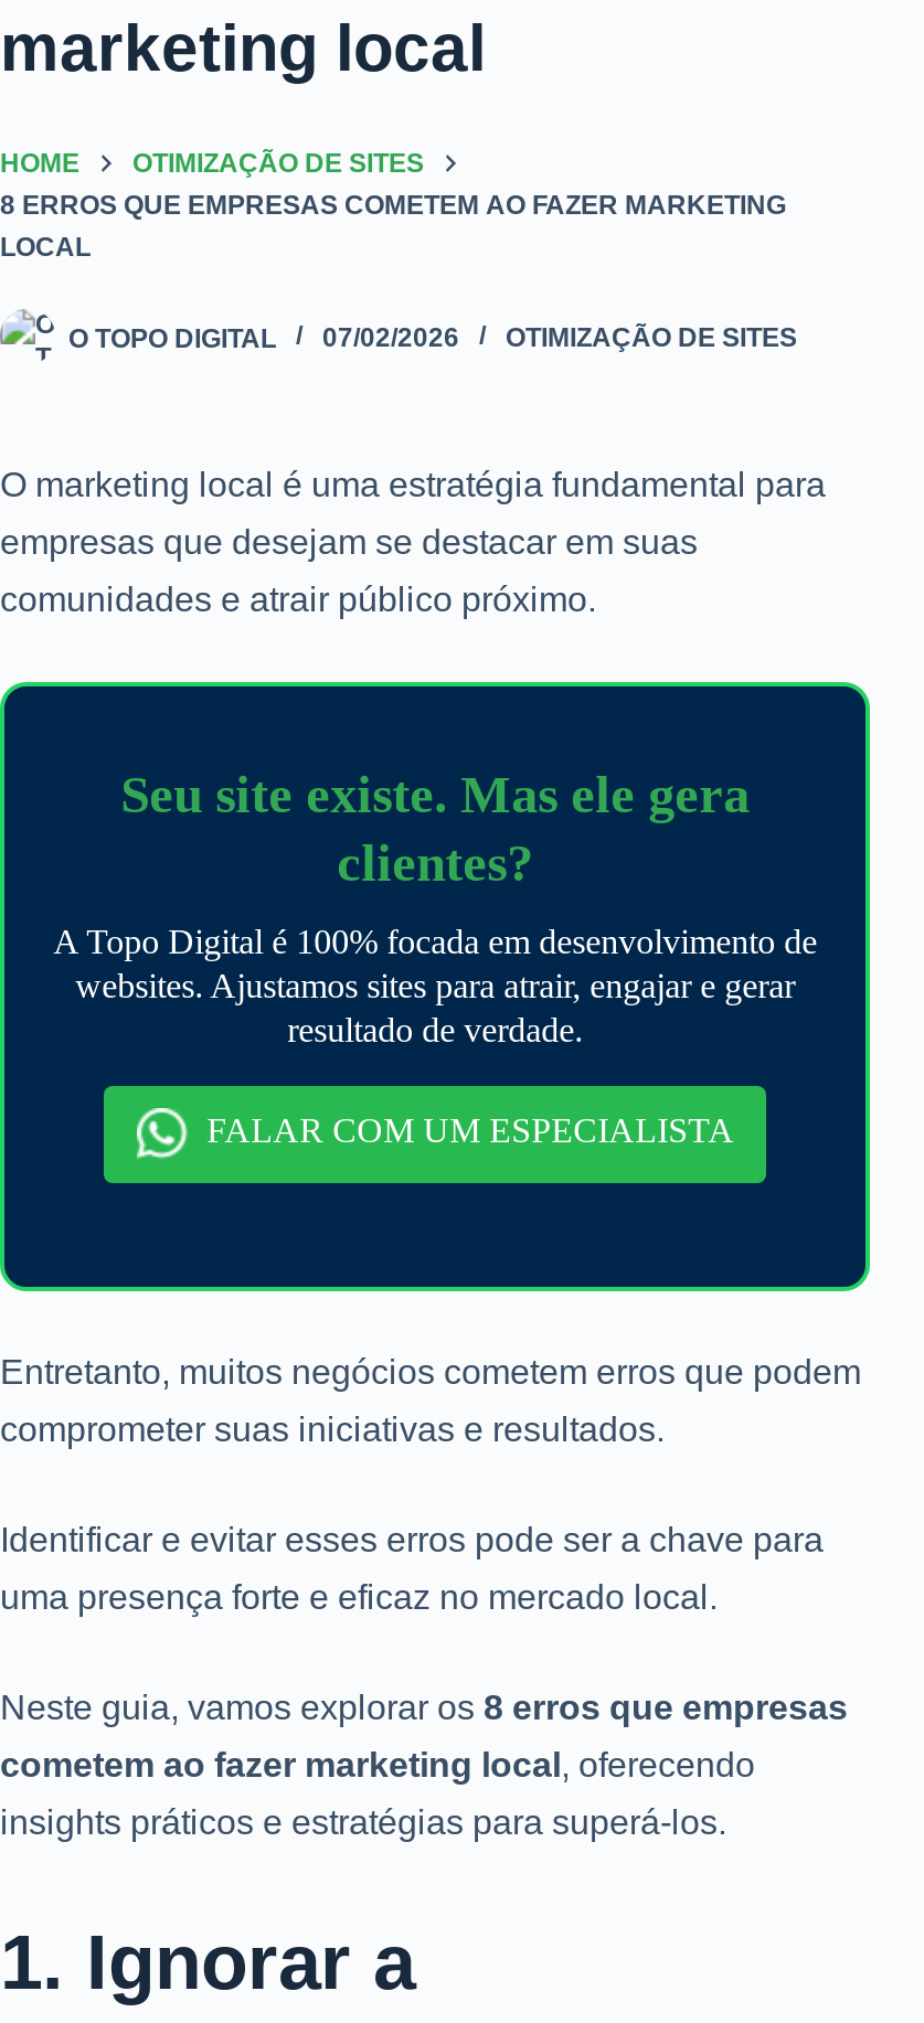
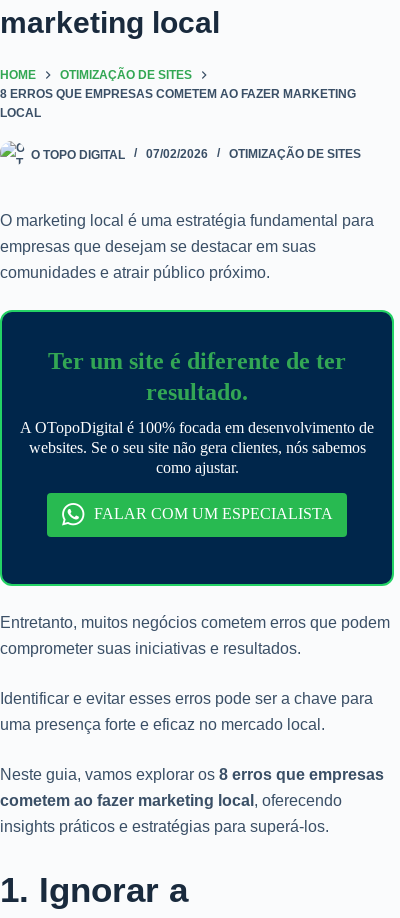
[121,767,750,892] Seu site existe. Mas ele gera | clientes? -> [48,348,346,405] Ter um site é diferente de ter | resultado.
[53,923,817,1049] A Topo Digital é 100% focada em desenvolvimento de | websites. Ajustamos sites para atrair, engajar e gerar | resultado de verdade. -> [20,419,374,476] A OTopoDigital é 100% focada em desenvolvimento de | websites. Se o seu site não gera clientes, nós sabemos | como ajustar.

